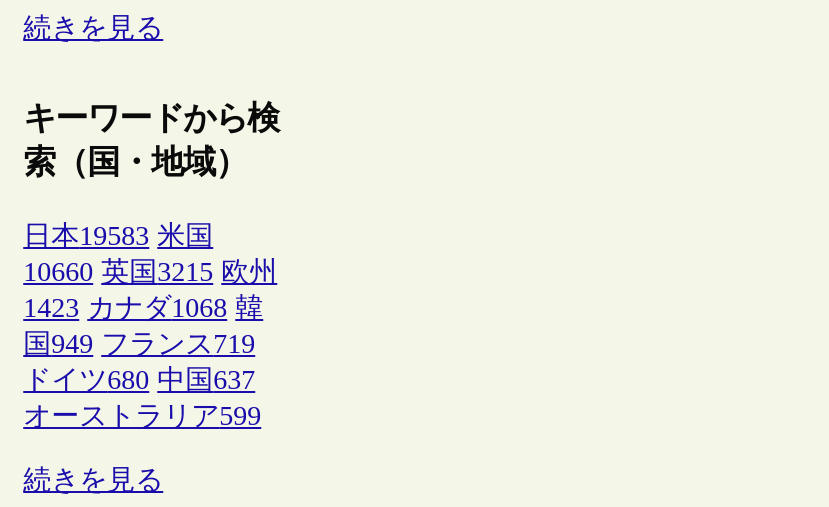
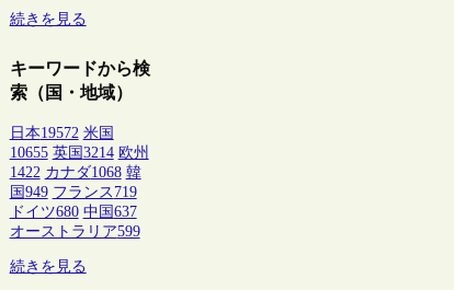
[23,221,213,251] 日本19583 米国 -> [9,125,114,141] 日本19572 米国
[23,257,277,287] 10660 英国3215 欧州 -> [9,144,149,161] 10655 英国3214 欧州
[23,293,263,323] 1423 カナダ1068 韓 -> [9,164,141,180] 1422 カナダ1068 韓

